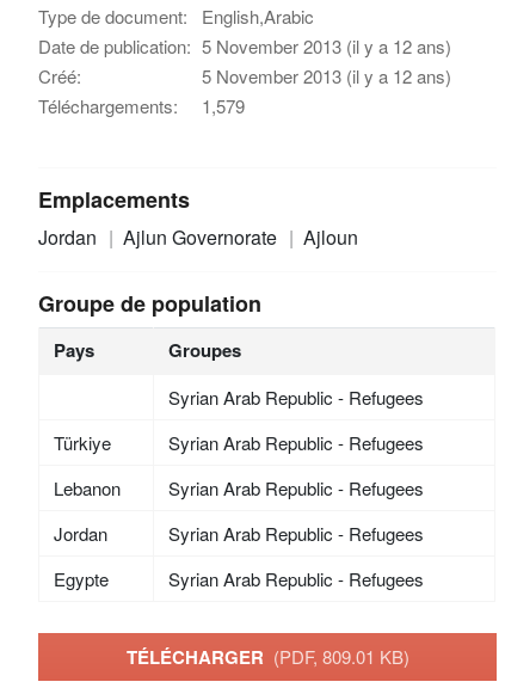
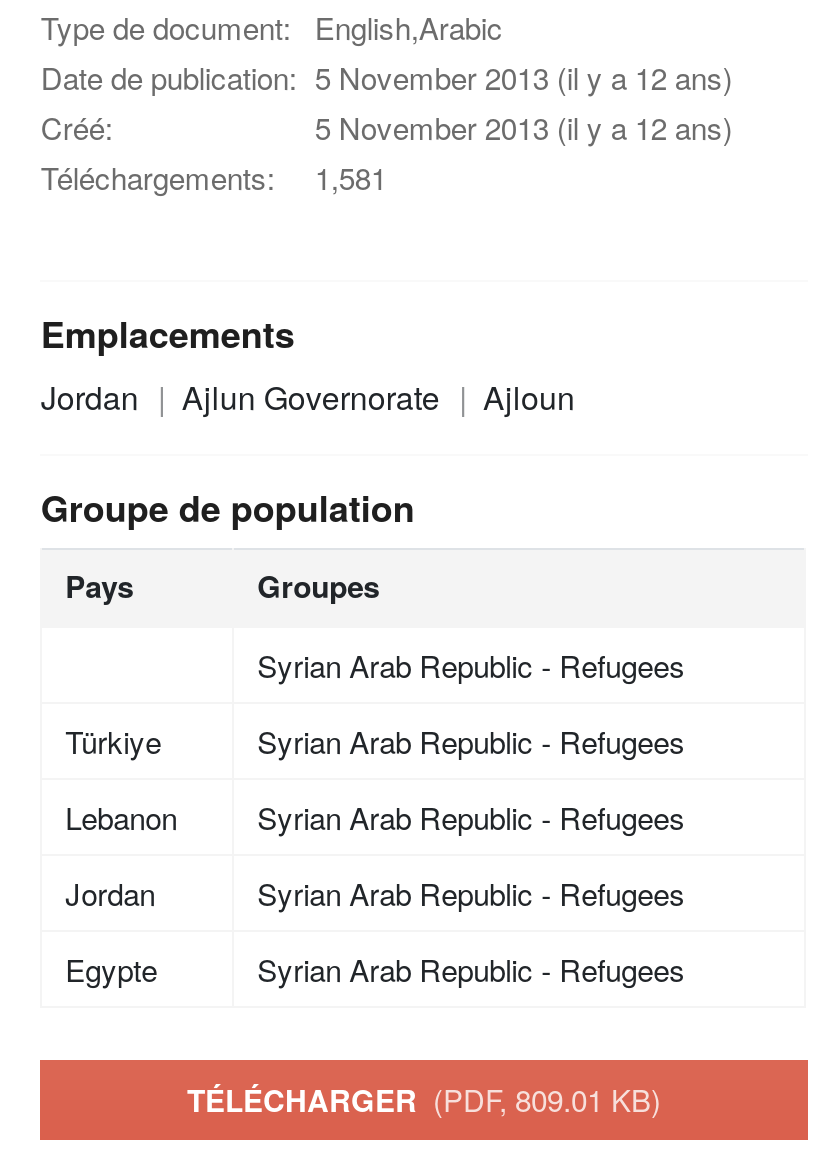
[39,94,245,119] Téléchargements: 1,579 -> [41,157,387,199] Téléchargements: 1,581

